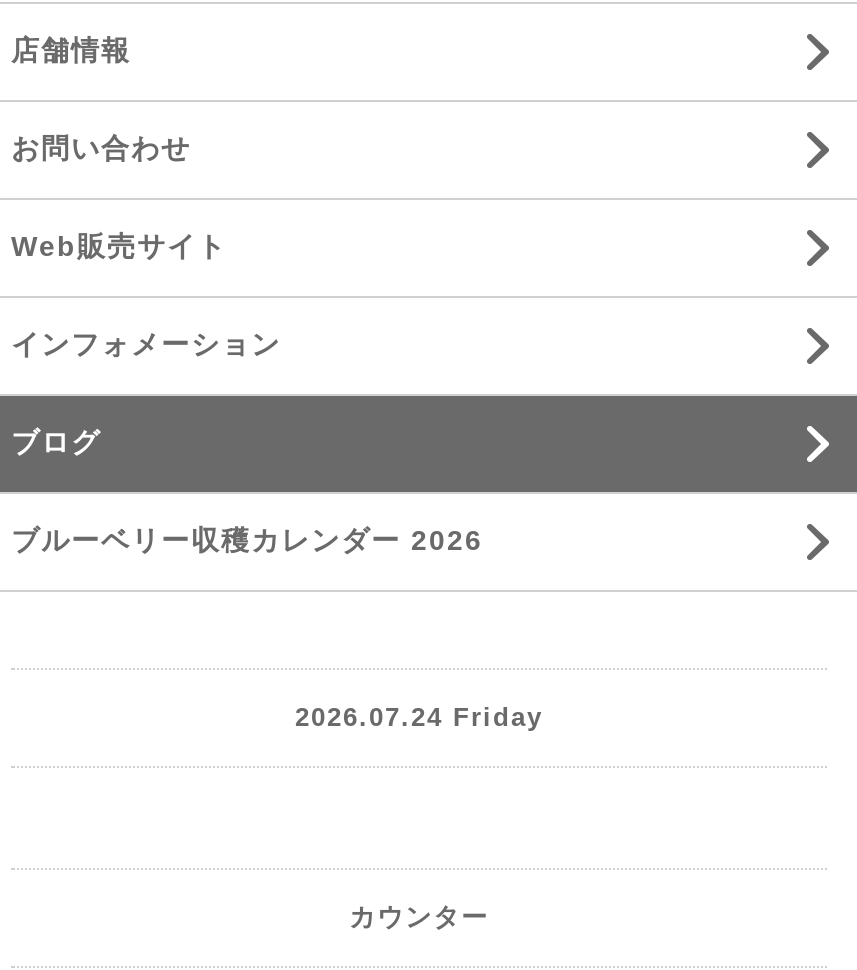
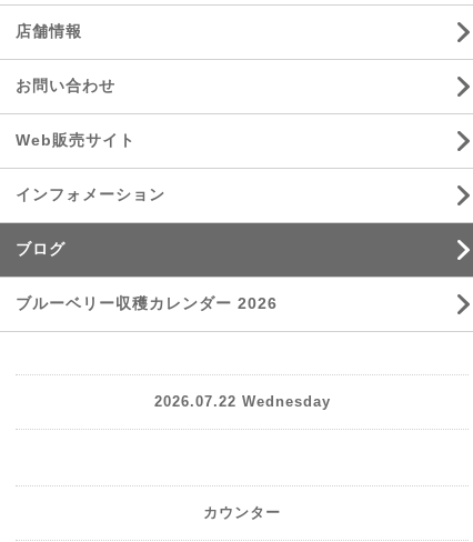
[295,702,543,732] 2026.07.24 Friday -> [154,393,330,410] 2026.07.22 Wednesday

